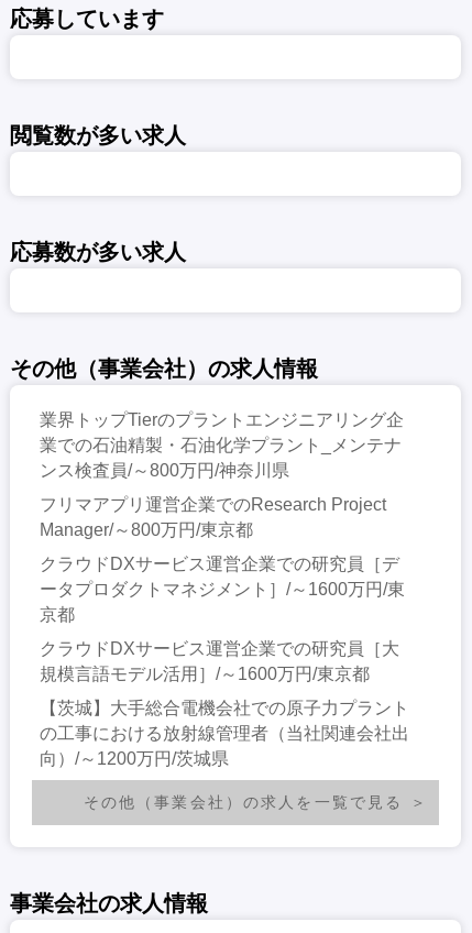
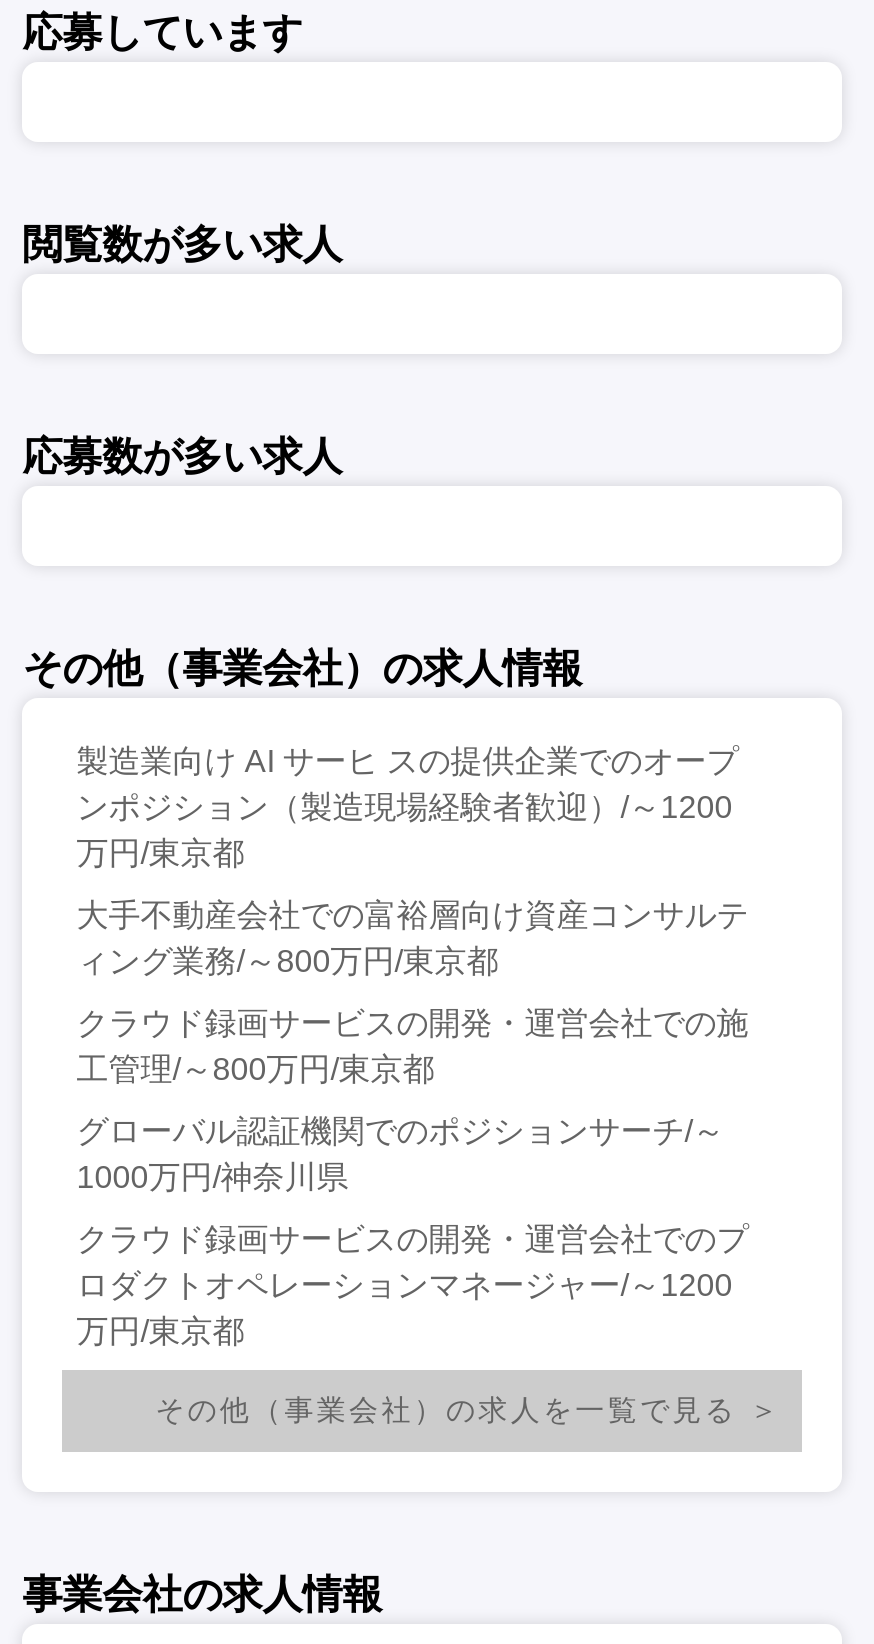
[40,410,404,479] 業界トップTierのプラントエンジニアリング企 | 業での石油精製・石油化学プラント_メンテナ | ンス検査員/～800万円/神奈川県 -> [76,744,738,870] 製造業向け AI サーヒ スの提供企業でのオープ | ンポジション（製造現場経験者歓迎）/～1200 | 万円/東京都
[40,495,386,539] フリマアプリ運営企業でのResearch Project | Manager/～800万円/東京都 -> [76,898,748,978] 大手不動産会社での富裕層向け資産コンサルテ | ィング業務/～800万円/東京都
[40,554,405,624] クラウドDXサービス運営企業での研究員［デ | ータプロダクトマネジメント］/～1600万円/東 | 京都 -> [76,1006,748,1086] クラウド録画サービスの開発・運営会社での施 | 工管理/～800万円/東京都
[40,639,400,683] クラウドDXサービス運営企業での研究員［大 | 規模言語モデル活用］/～1600万円/東京都 -> [76,1114,724,1194] グローバル認証機関でのポジションサーチ/～ | 1000万円/神奈川県
[40,698,410,768] 【茨城】大手総合電機会社での原子力プラント | の工事における放射線管理者（当社関連会社出 | 向）/～1200万円/茨城県 -> [76,1222,748,1348] クラウド録画サービスの開発・運営会社でのプ | ロダクトオペレーションマネージャー/～1200 | 万円/東京都

